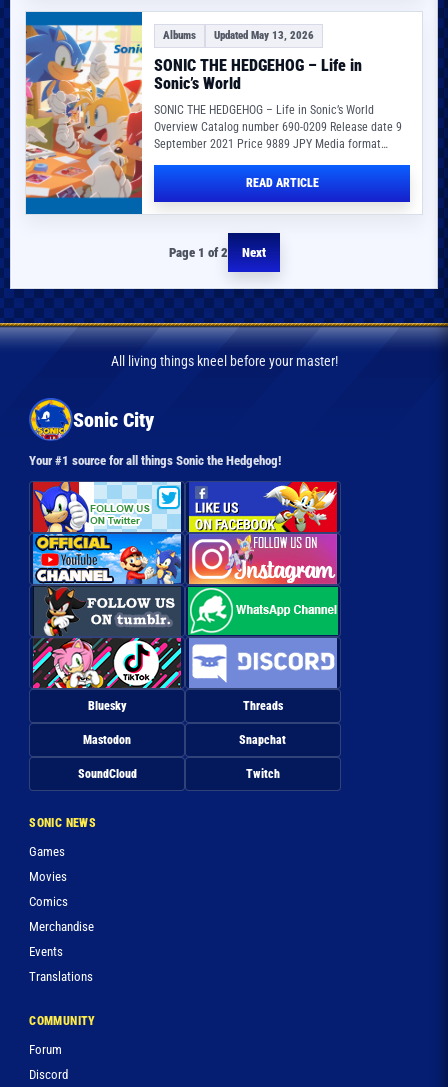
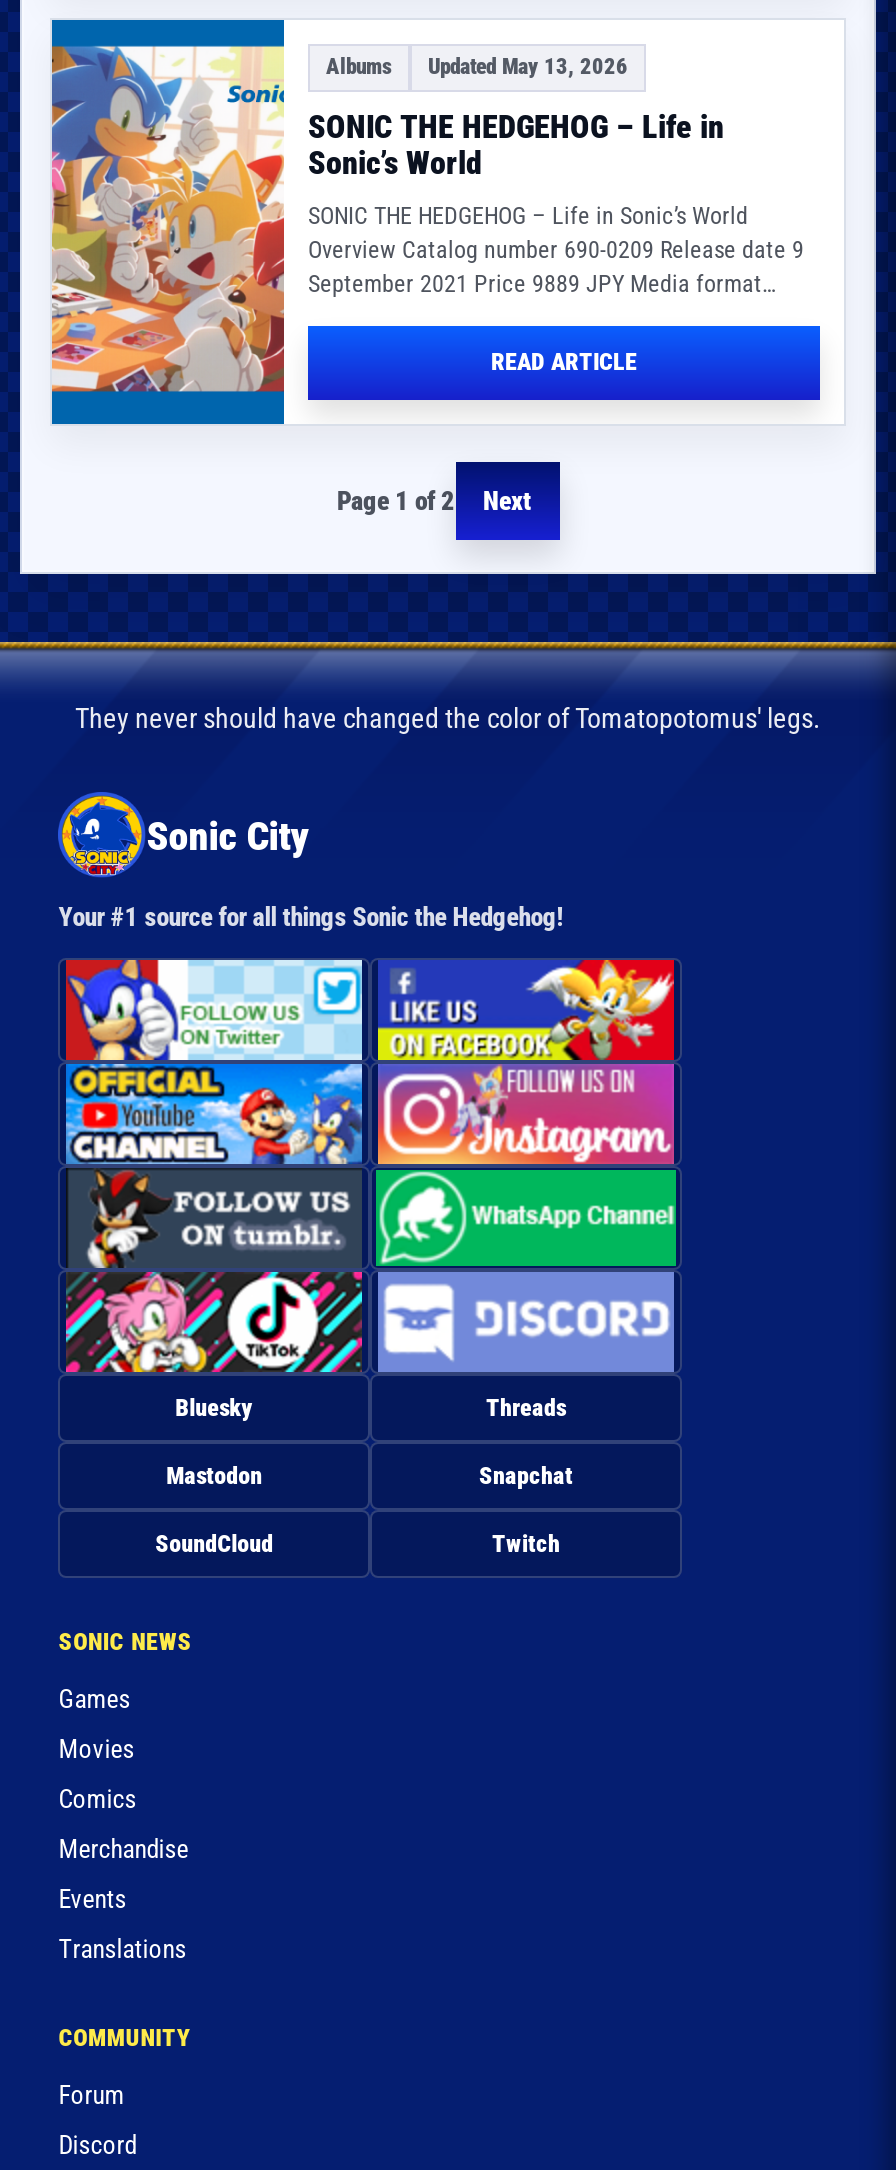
[110,353,337,369] All living things kneel before your master! -> [75,701,821,733] They never should have changed the color of Tomatopotomus' legs.

